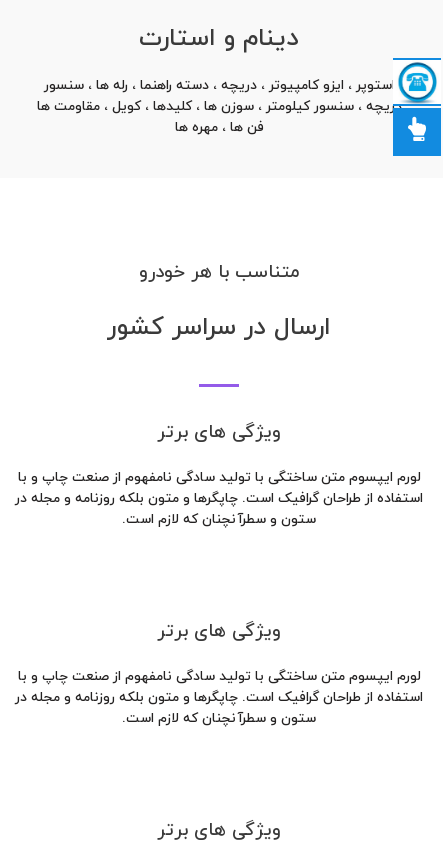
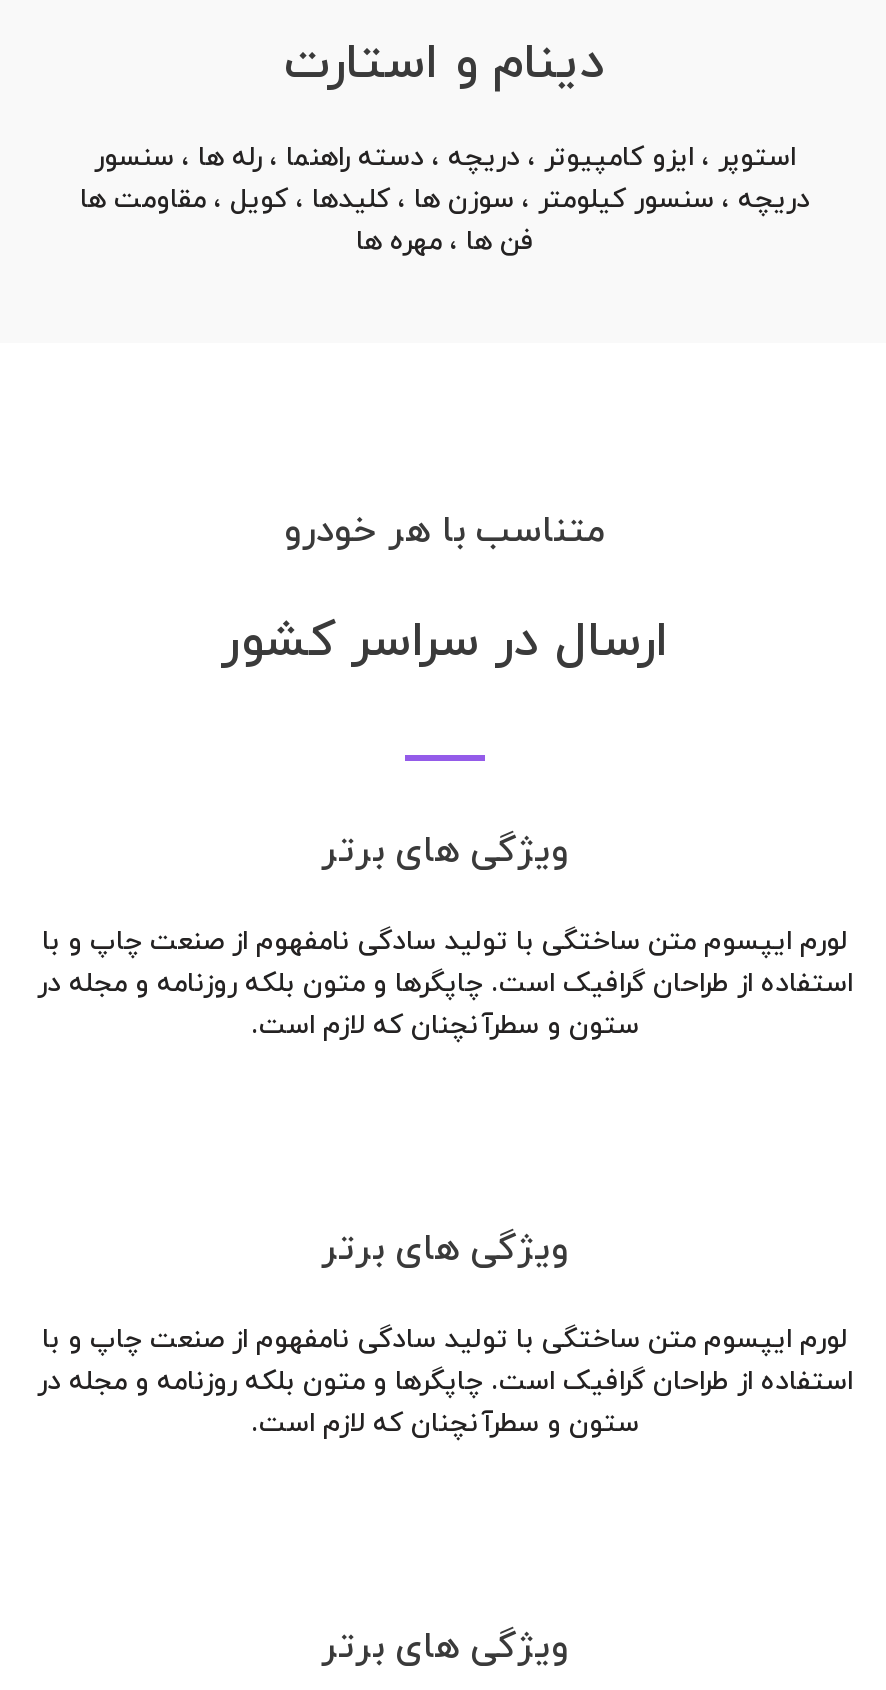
[392,57,440,157] [image] -> none

